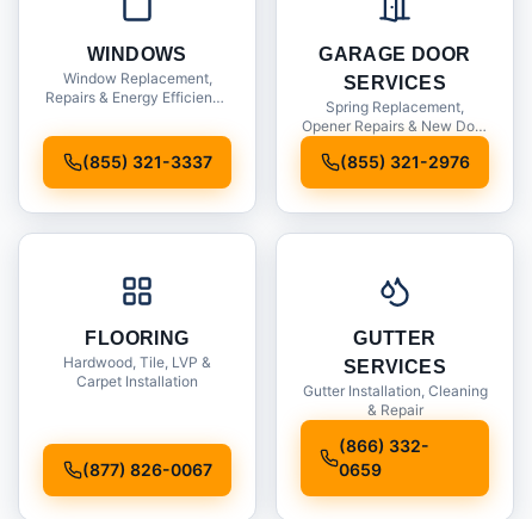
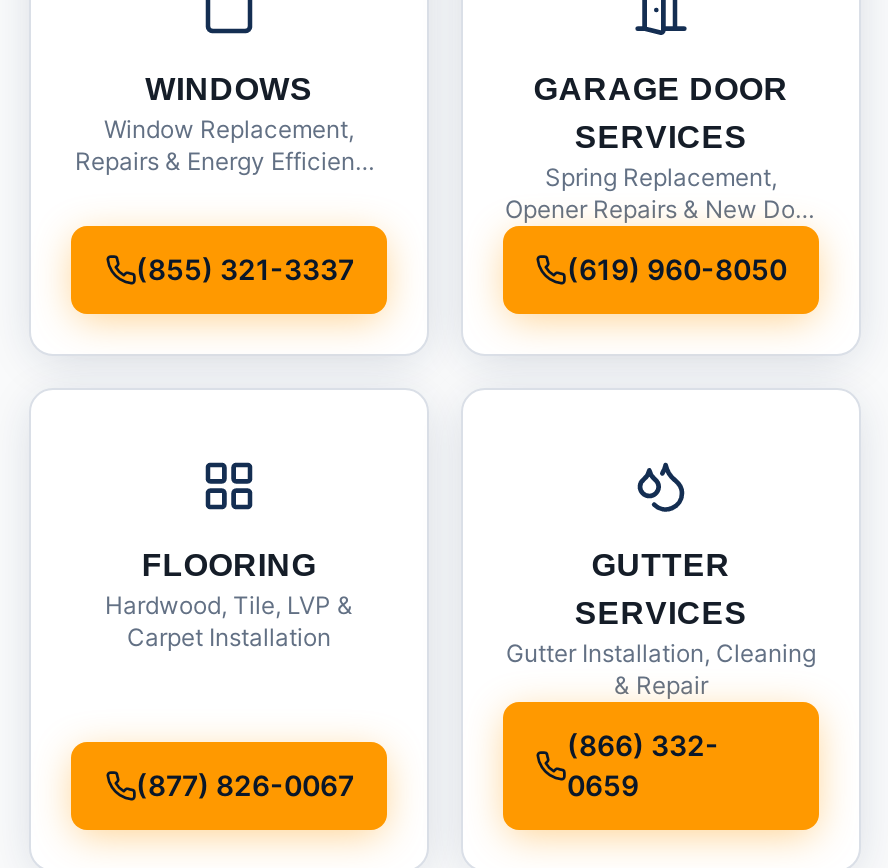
[339,152,469,172] (855) 321-2976 -> [567,252,787,286] (619) 960-8050

